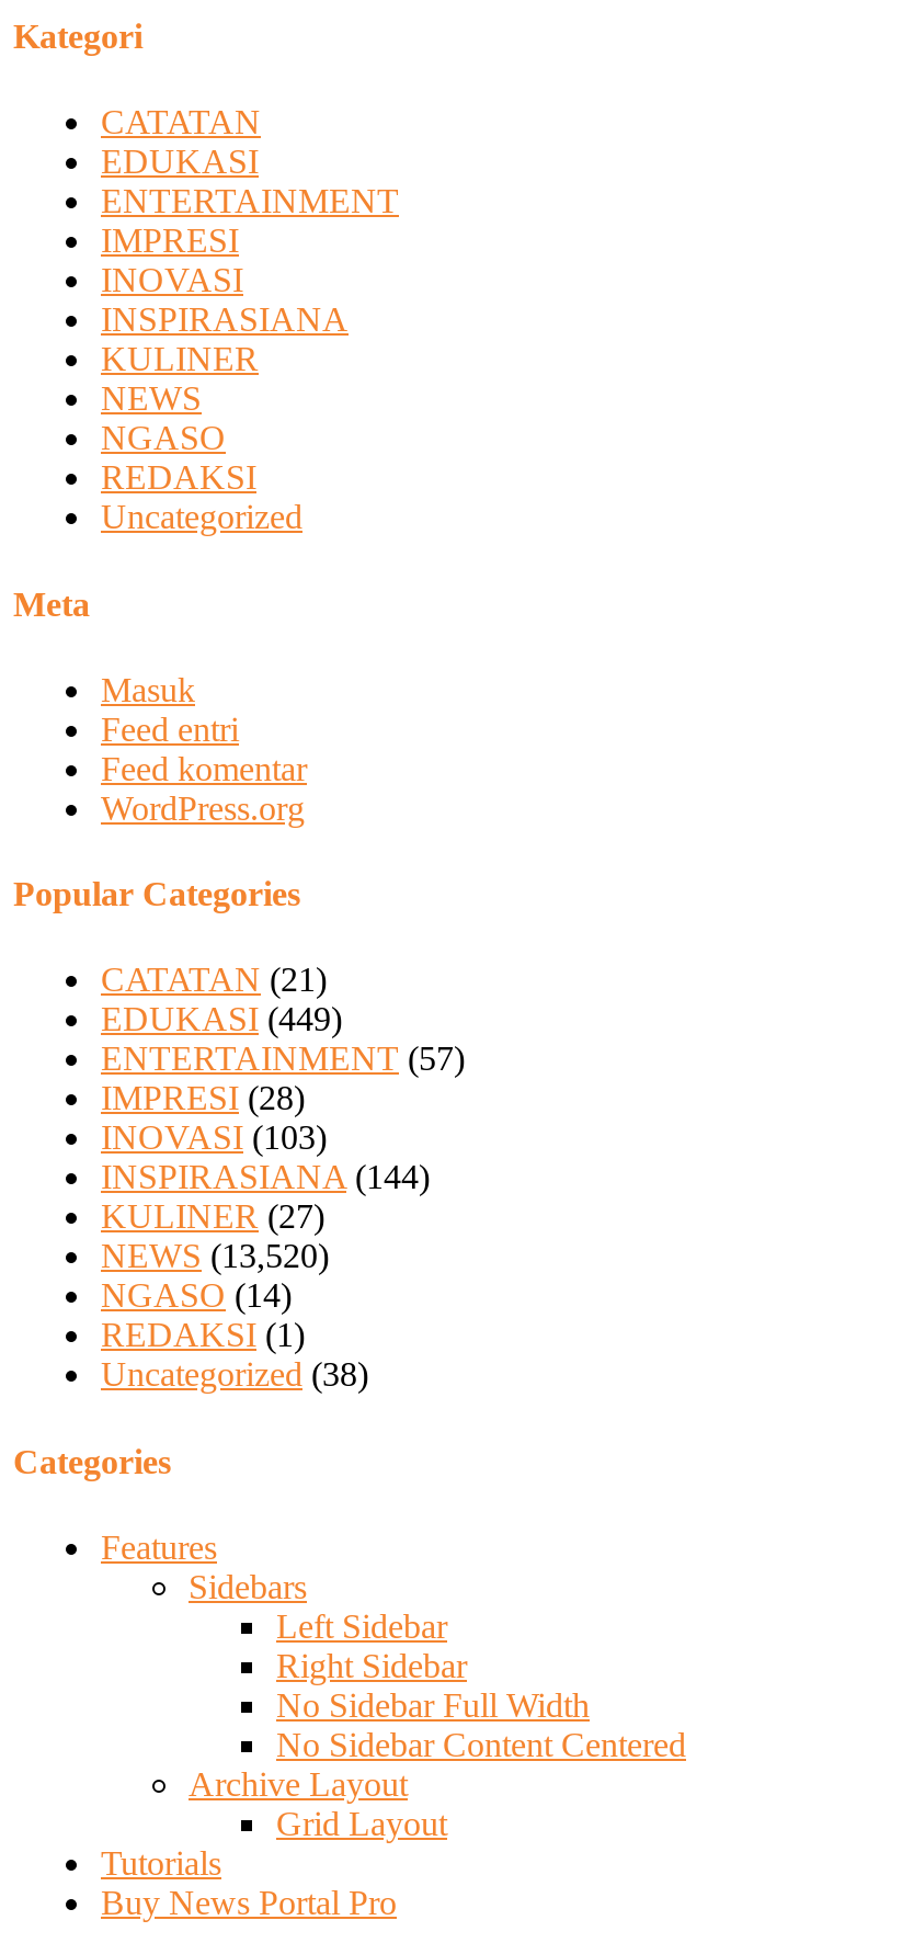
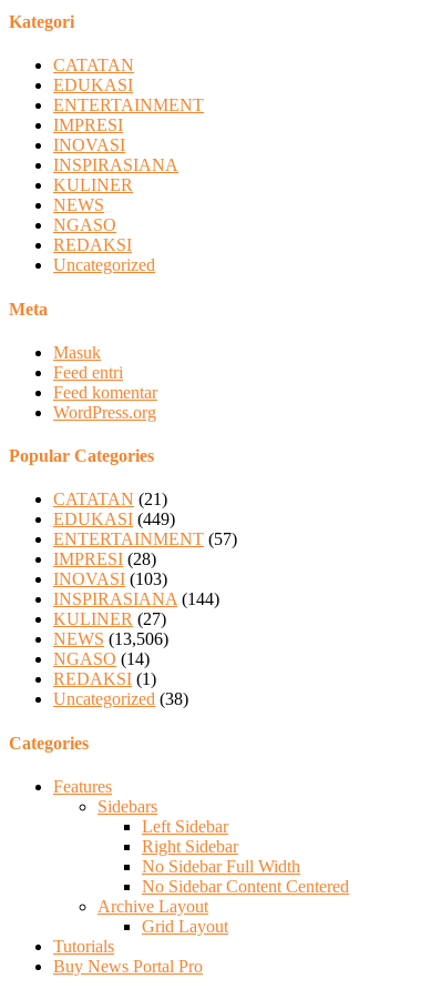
[101,1238,329,1275] NEWS (13,520) -> [53,630,168,649] NEWS (13,506)

